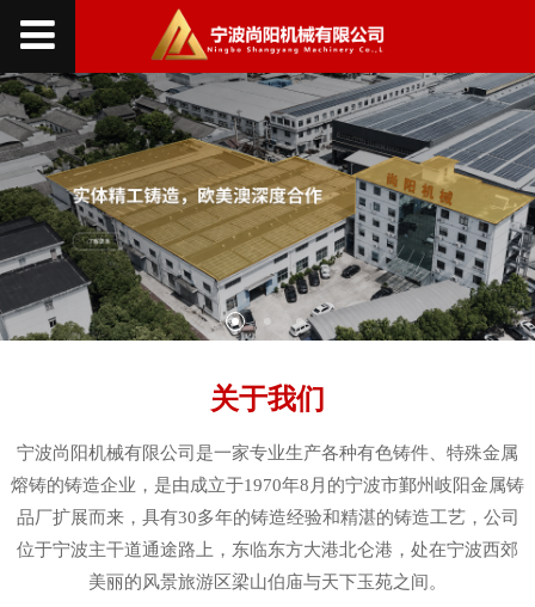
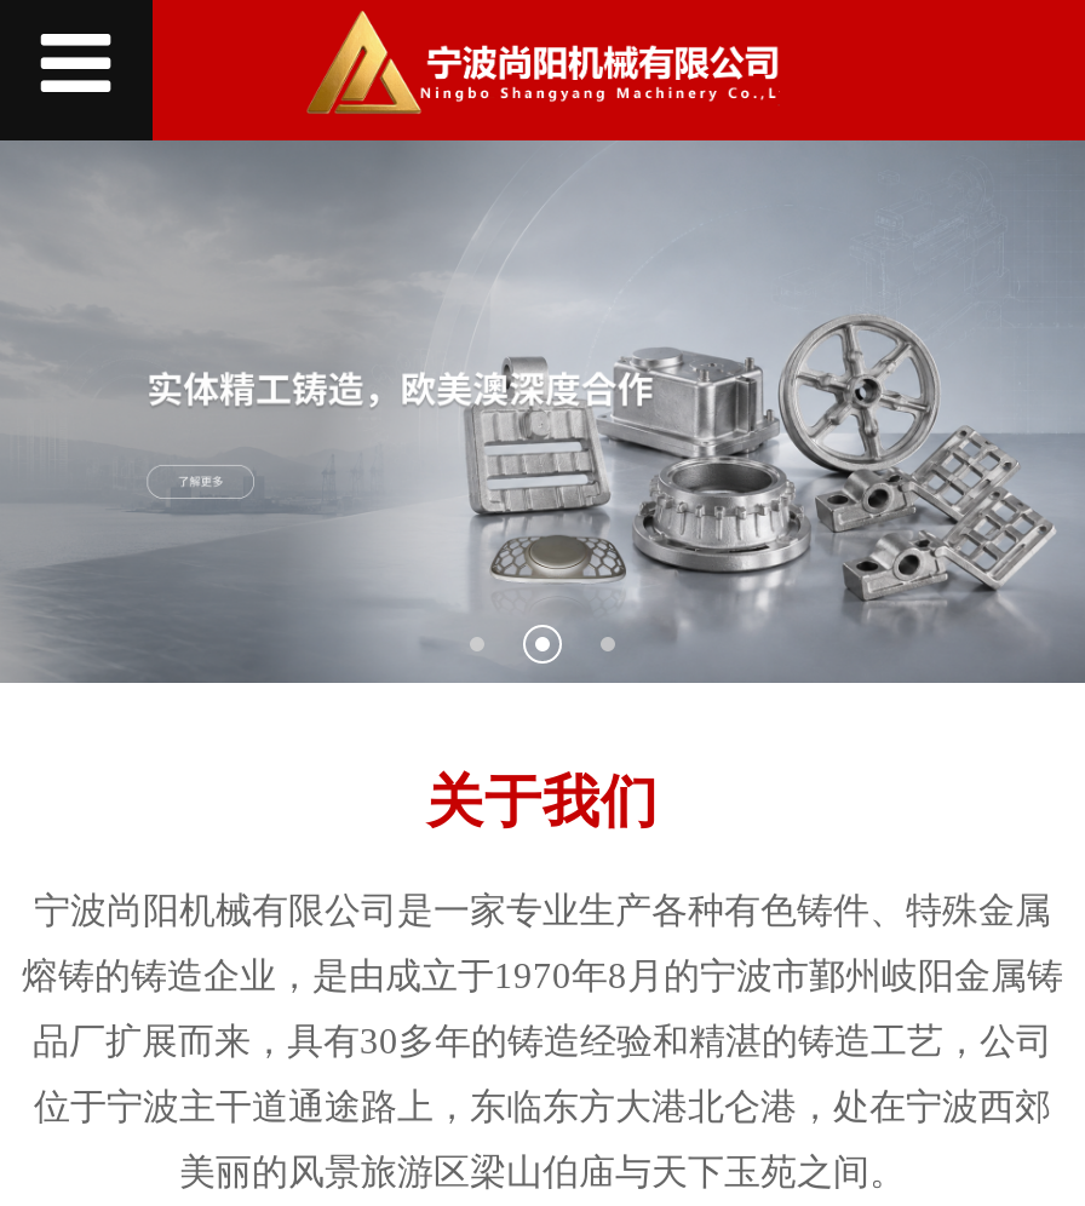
[4,72,531,342] [image] -> [7,138,1078,683] [image]

